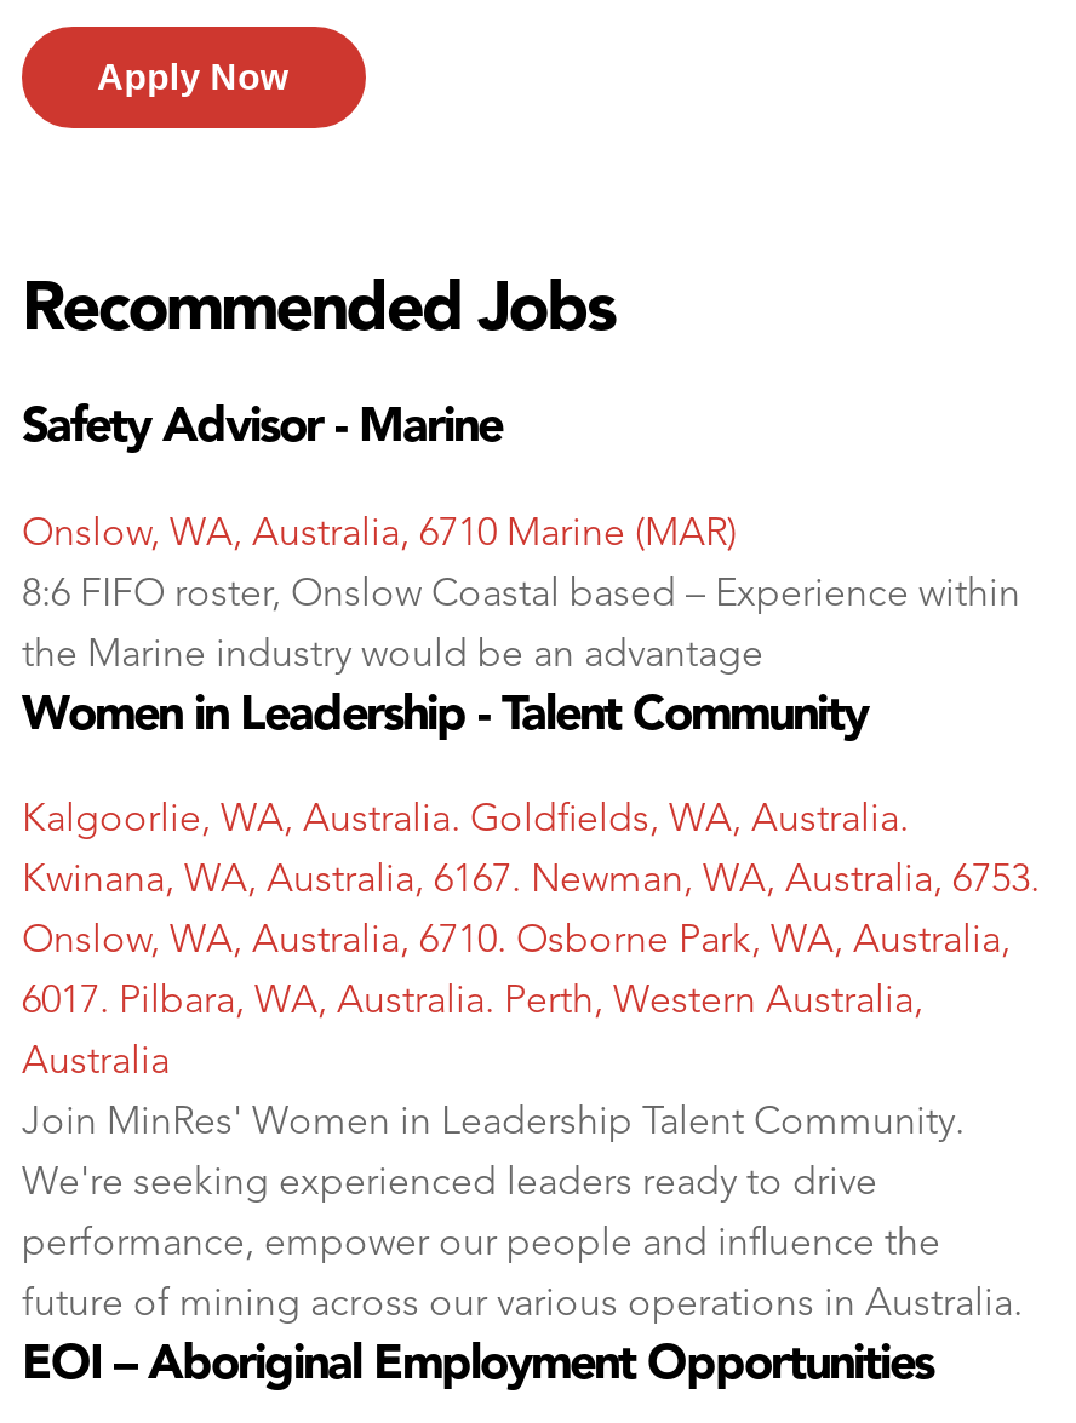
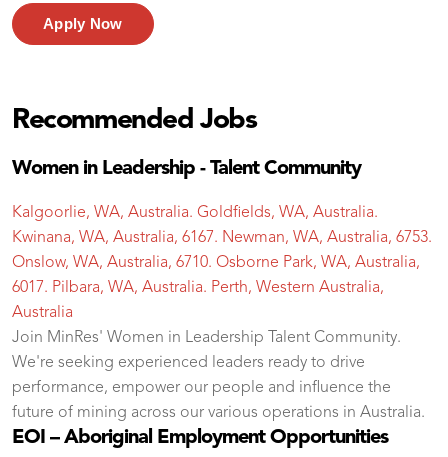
[22,405,1020,675] Safety Advisor - Marine | Onslow, WA, Australia, 6710 Marine (MAR) | 8:6 FIFO roster, Onslow Coastal based – Experience within | the Marine industry would be an advantage -> none

